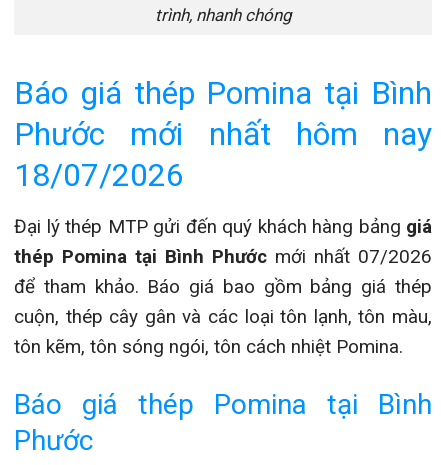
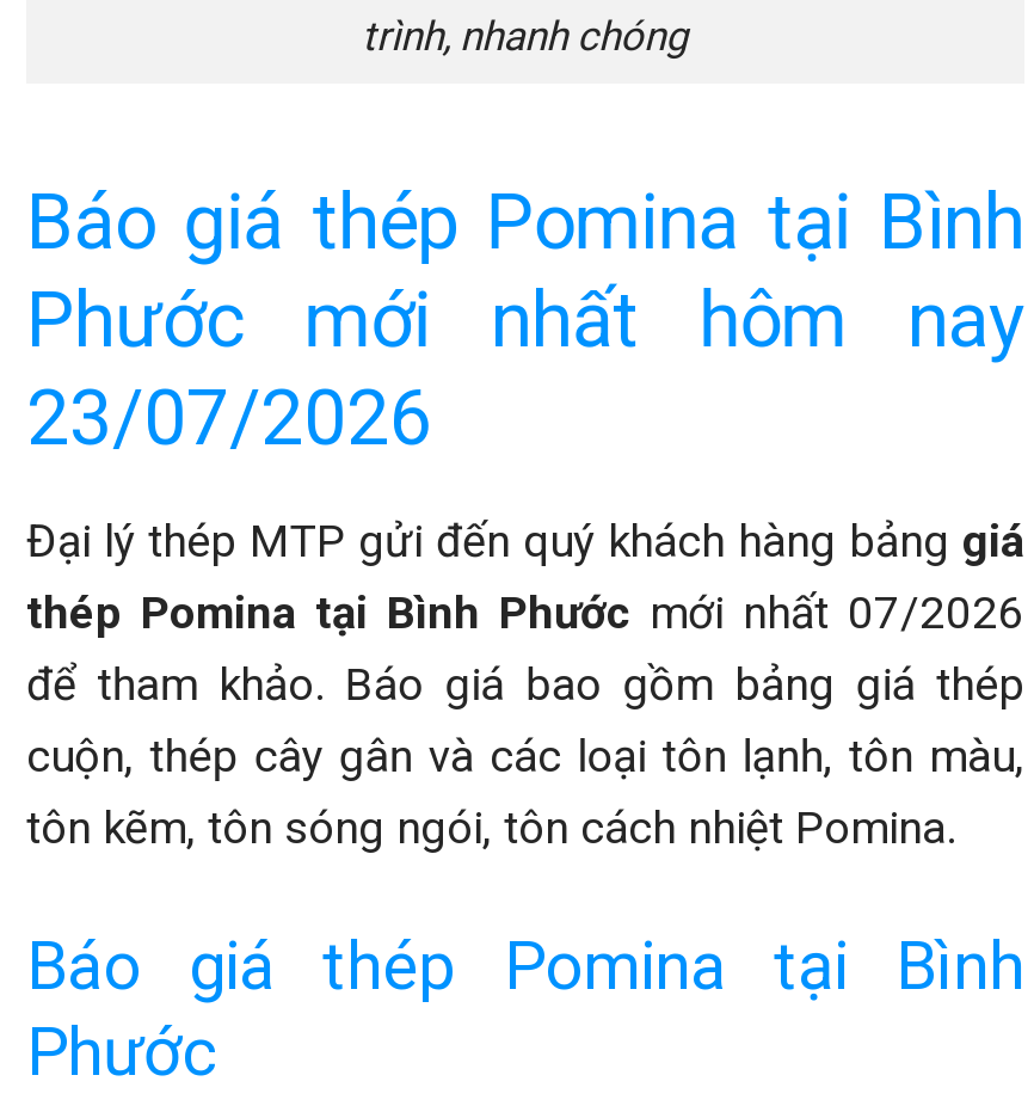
[14,156,184,194] 18/07/2026 -> [26,373,432,464] 23/07/2026

